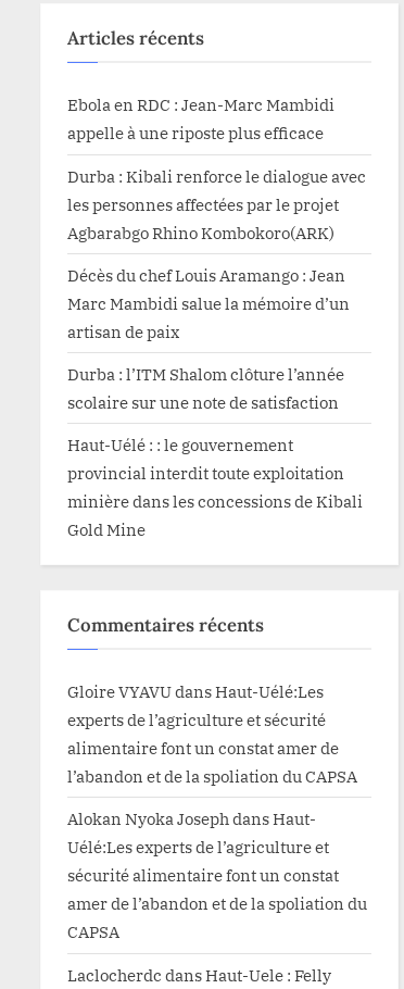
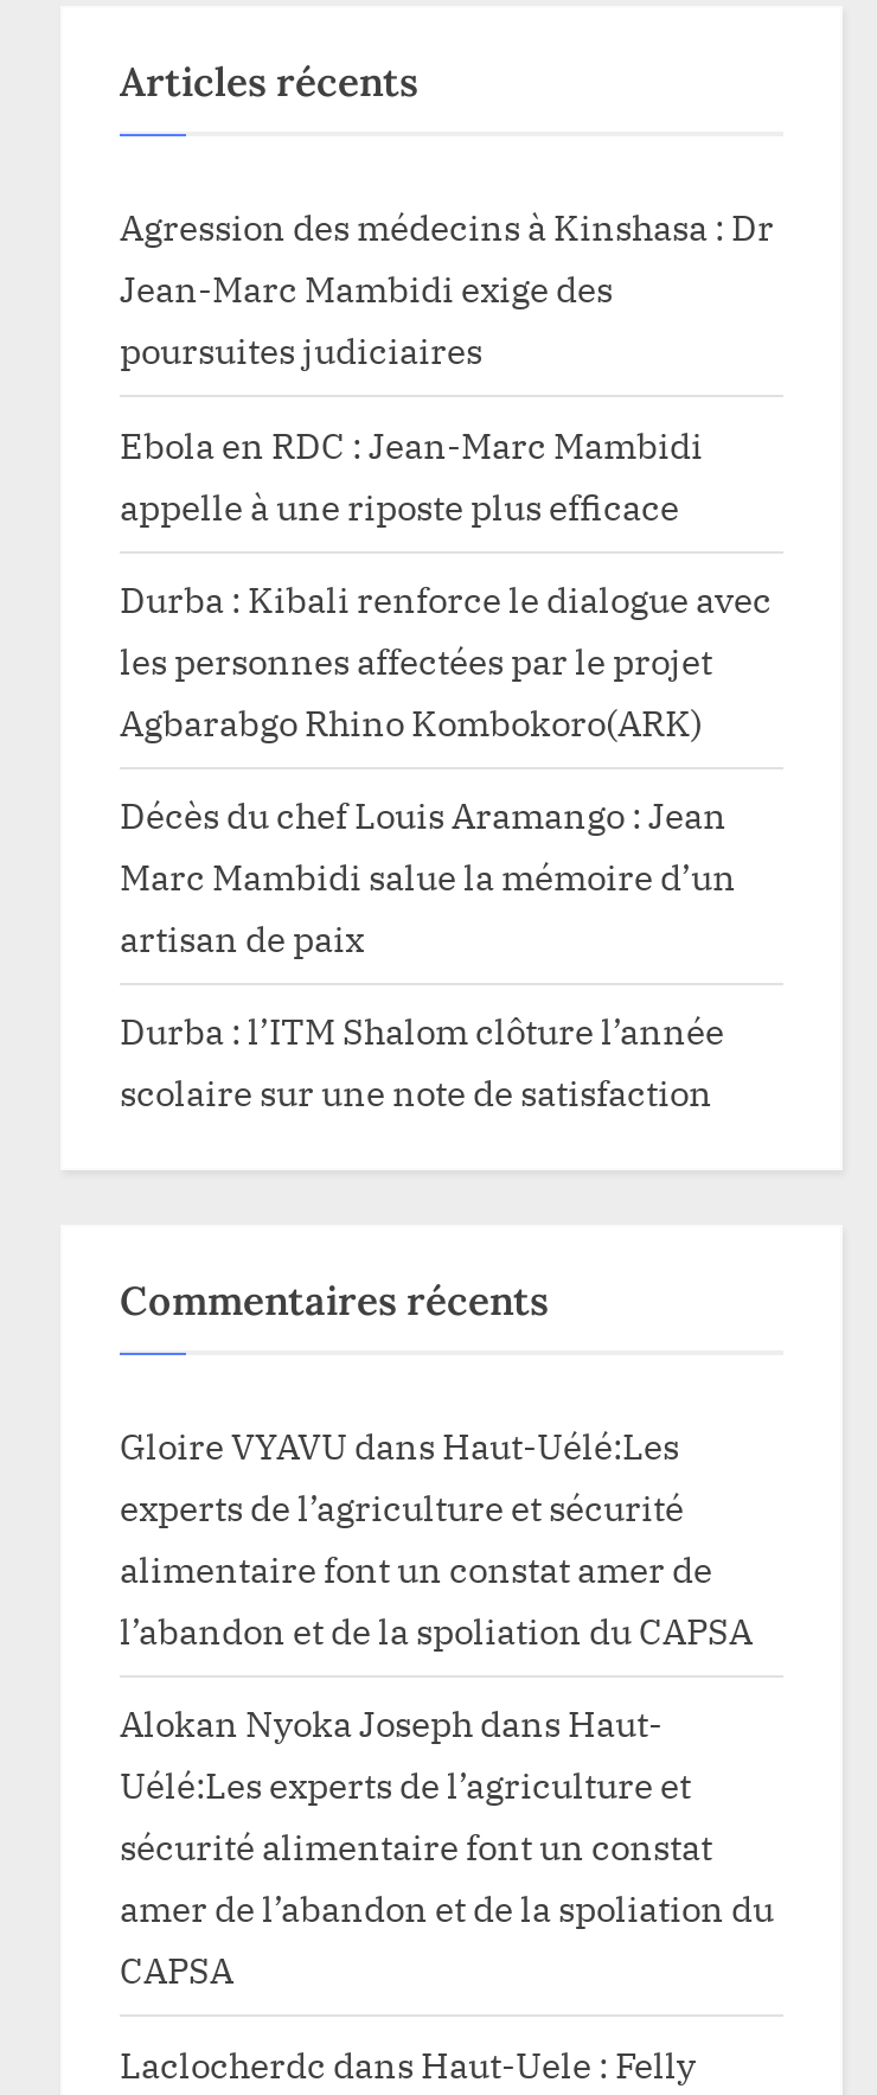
none -> [120,204,774,374] Agression des médecins à Kinshasa : Dr | Jean-Marc Mambidi exige des | poursuites judiciaires
moved [67,94,366,413] -> [120,420,772,1116]: Ebola en RDC : Jean-Marc Mambidi | appelle à une riposte plus efficace | Durba : Kibali renforce le dialogue avec | ... | Durba : l’ITM Shalom clôture l’année | scolaire sur une note de satisfaction
[67,434,363,540] Haut-Uélé : : le gouvernement | provincial interdit toute exploitation | minière dans les concessions de Kibali | Gold Mine -> none

